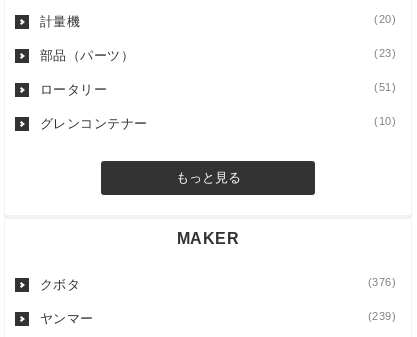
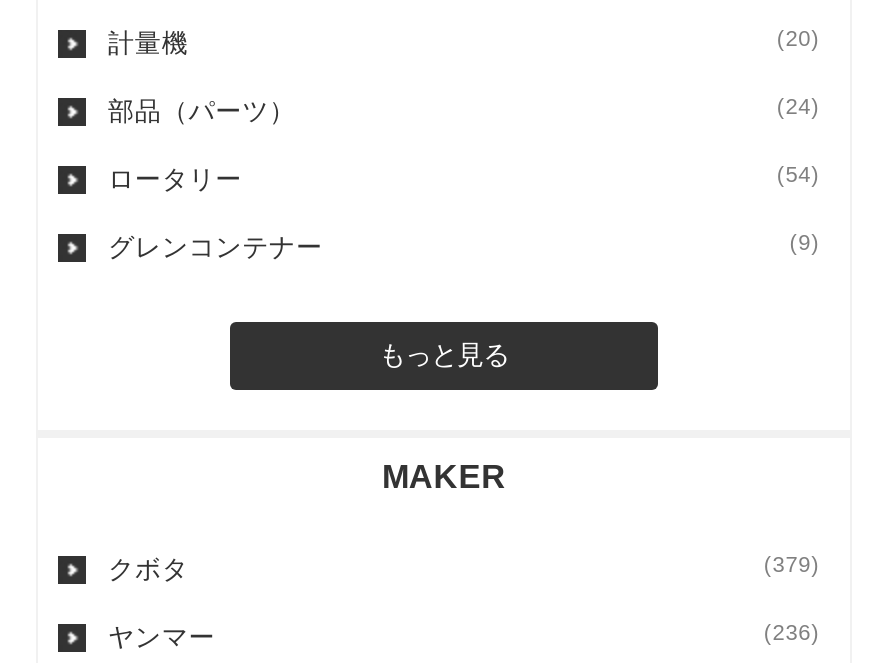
[374,47,396,59] (23) -> [777,94,820,118] (24)
[374,81,396,93] (51) -> [777,162,820,186] (54)
[374,115,396,127] (10) -> [789,230,820,254] (9)
[368,276,396,288] (376) -> [764,552,820,576] (379)
[368,310,396,322] (239) -> [764,620,820,644] (236)

